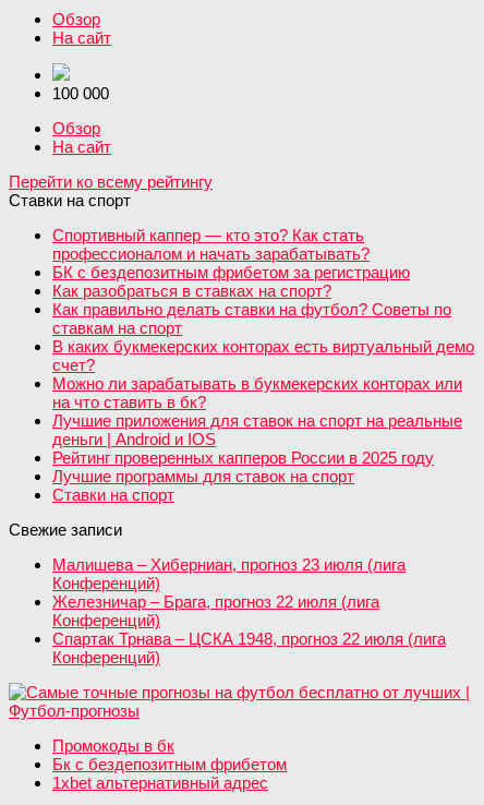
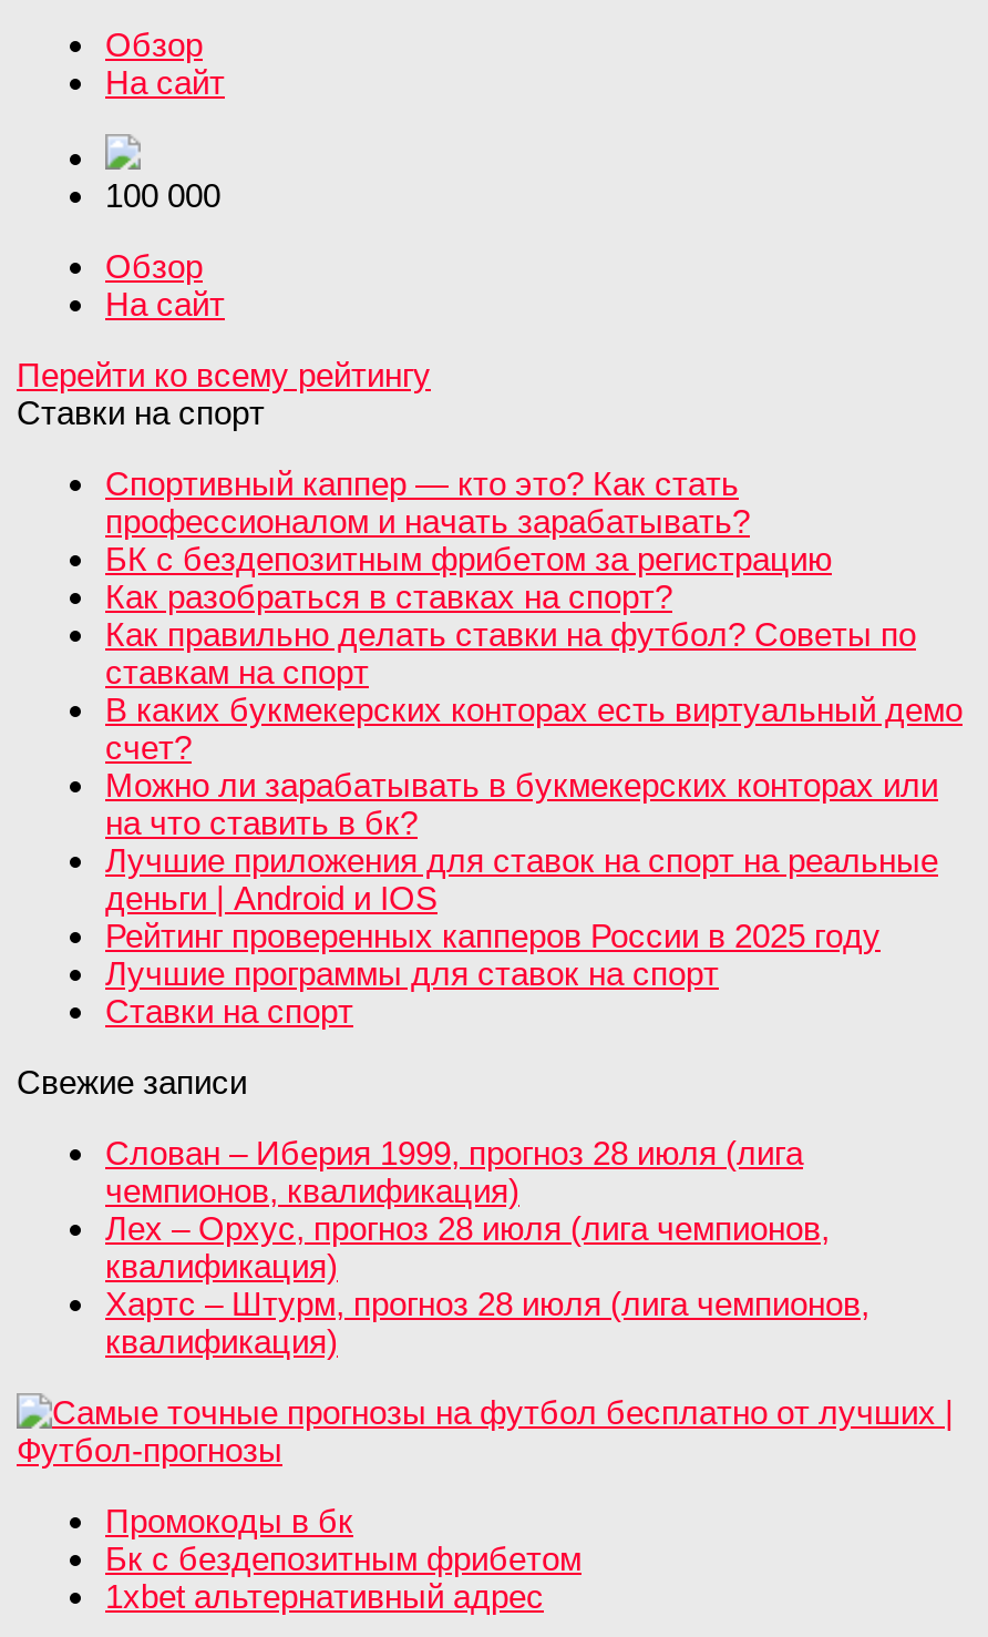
[52,555,446,666] Малишева – Хиберниан, прогноз 23 июля (лига | Конференций) | Железничар – Брага, прогноз 22 июля (лига | Конференций) | Спартак Трнава – ЦСКА 1948, прогноз 22 июля (лига | Конференций) -> [105,1133,869,1359] Слован – Иберия 1999, прогноз 28 июля (лига | чемпионов, квалификация) | Лех – Орхус, прогноз 28 июля (лига чемпионов, | квалификация) | Хартс – Штурм, прогноз 28 июля (лига чемпионов, | квалификация)

